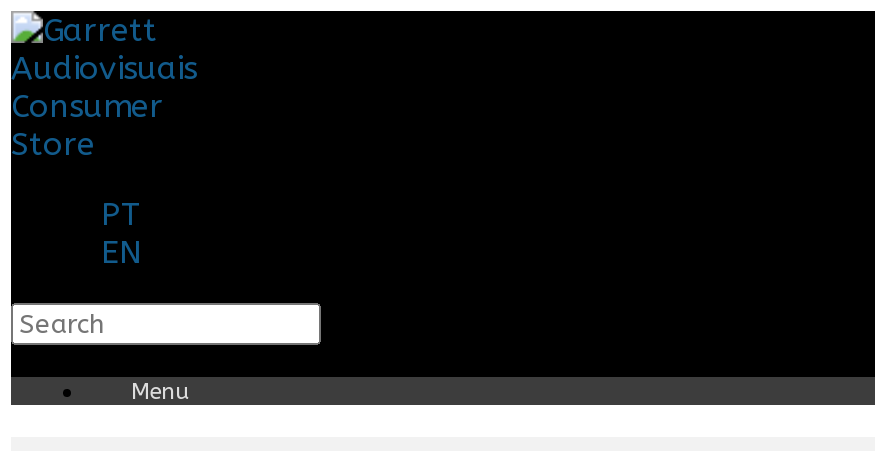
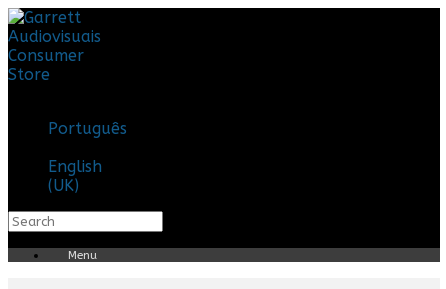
[101,195,143,271] PT | EN -> [48,119,127,195] Português | English | (UK)

